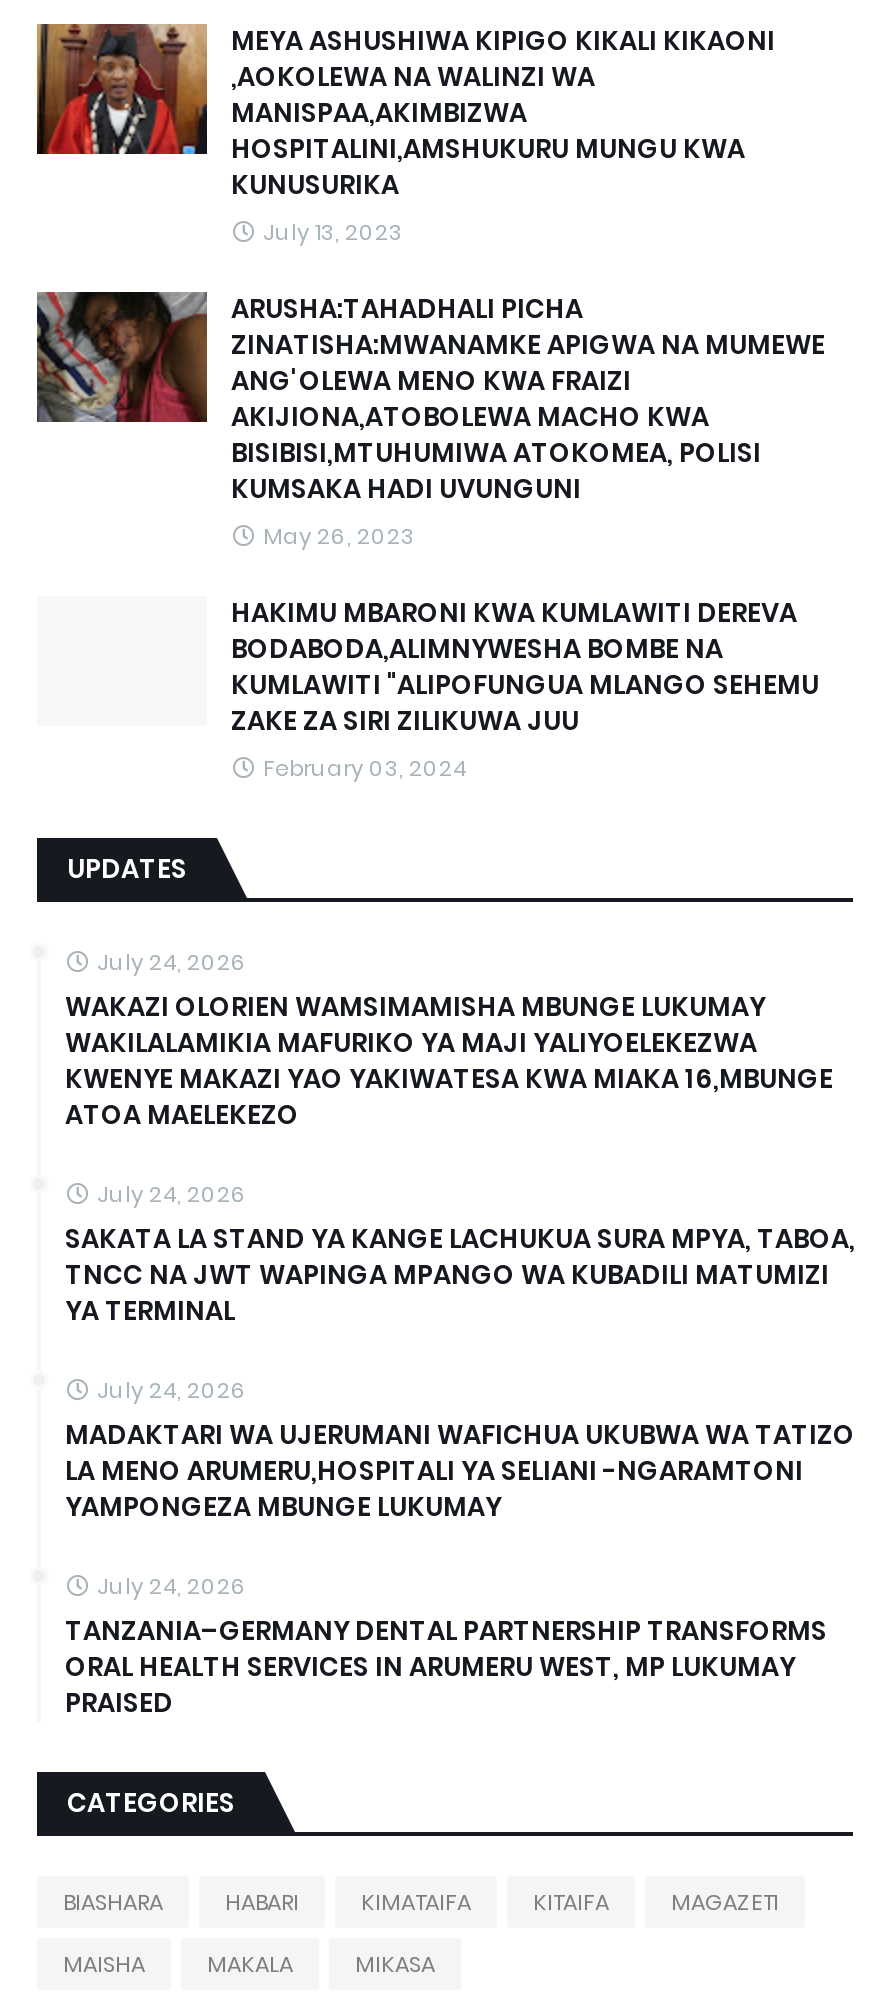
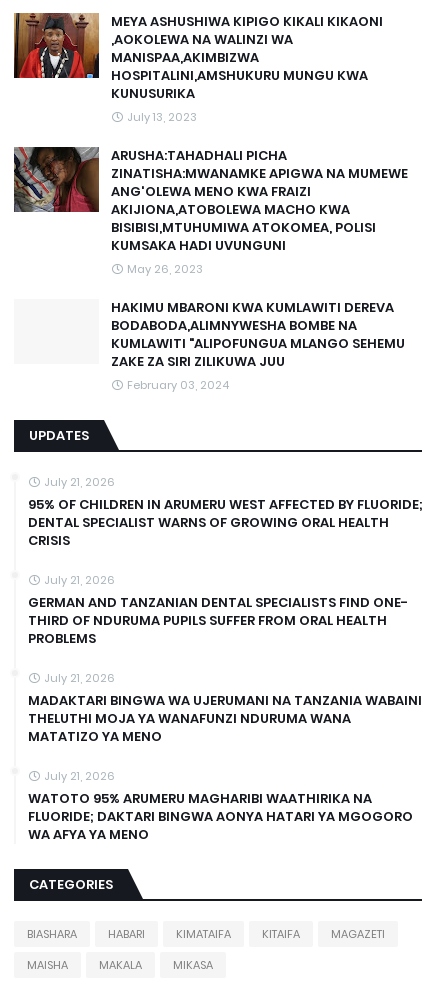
[65,947,833,1135] July 24, 2026 | WAKAZI OLORIEN WAMSIMAMISHA MBUNGE LUKUMAY | WAKILALAMIKIA MAFURIKO YA MAJI YALIYOELEKEZWA | KWENYE MAKAZI YAO YAKIWATESA KWA MIAKA 16,MBUNGE | ATOA MAELEKEZO -> [28,474,423,550] July 21, 2026 | 95% OF CHILDREN IN ARUMERU WEST AFFECTED BY FLUORIDE; | DENTAL SPECIALIST WARNS OF GROWING ORAL HEALTH | CRISIS
[65,1179,855,1331] July 24, 2026 | SAKATA LA STAND YA KANGE LACHUKUA SURA MPYA, TABOA, | TNCC NA JWT WAPINGA MPANGO WA KUBADILI MATUMIZI | YA TERMINAL -> [28,572,408,648] July 21, 2026 | GERMAN AND TANZANIAN DENTAL SPECIALISTS FIND ONE- | THIRD OF NDURUMA PUPILS SUFFER FROM ORAL HEALTH | PROBLEMS
[65,1375,855,1527] July 24, 2026 | MADAKTARI WA UJERUMANI WAFICHUA UKUBWA WA TATIZO | LA MENO ARUMERU,HOSPITALI YA SELIANI -NGARAMTONI | YAMPONGEZA MBUNGE LUKUMAY -> [28,670,422,746] July 21, 2026 | MADAKTARI BINGWA WA UJERUMANI NA TANZANIA WABAINI | THELUTHI MOJA YA WANAFUNZI NDURUMA WANA | MATATIZO YA MENO
[65,1571,827,1723] July 24, 2026 | TANZANIA–GERMANY DENTAL PARTNERSHIP TRANSFORMS | ORAL HEALTH SERVICES IN ARUMERU WEST, MP LUKUMAY | PRAISED -> [28,768,413,844] July 21, 2026 | WATOTO 95% ARUMERU MAGHARIBI WAATHIRIKA NA | FLUORIDE; DAKTARI BINGWA AONYA HATARI YA MGOGORO | WA AFYA YA MENO

